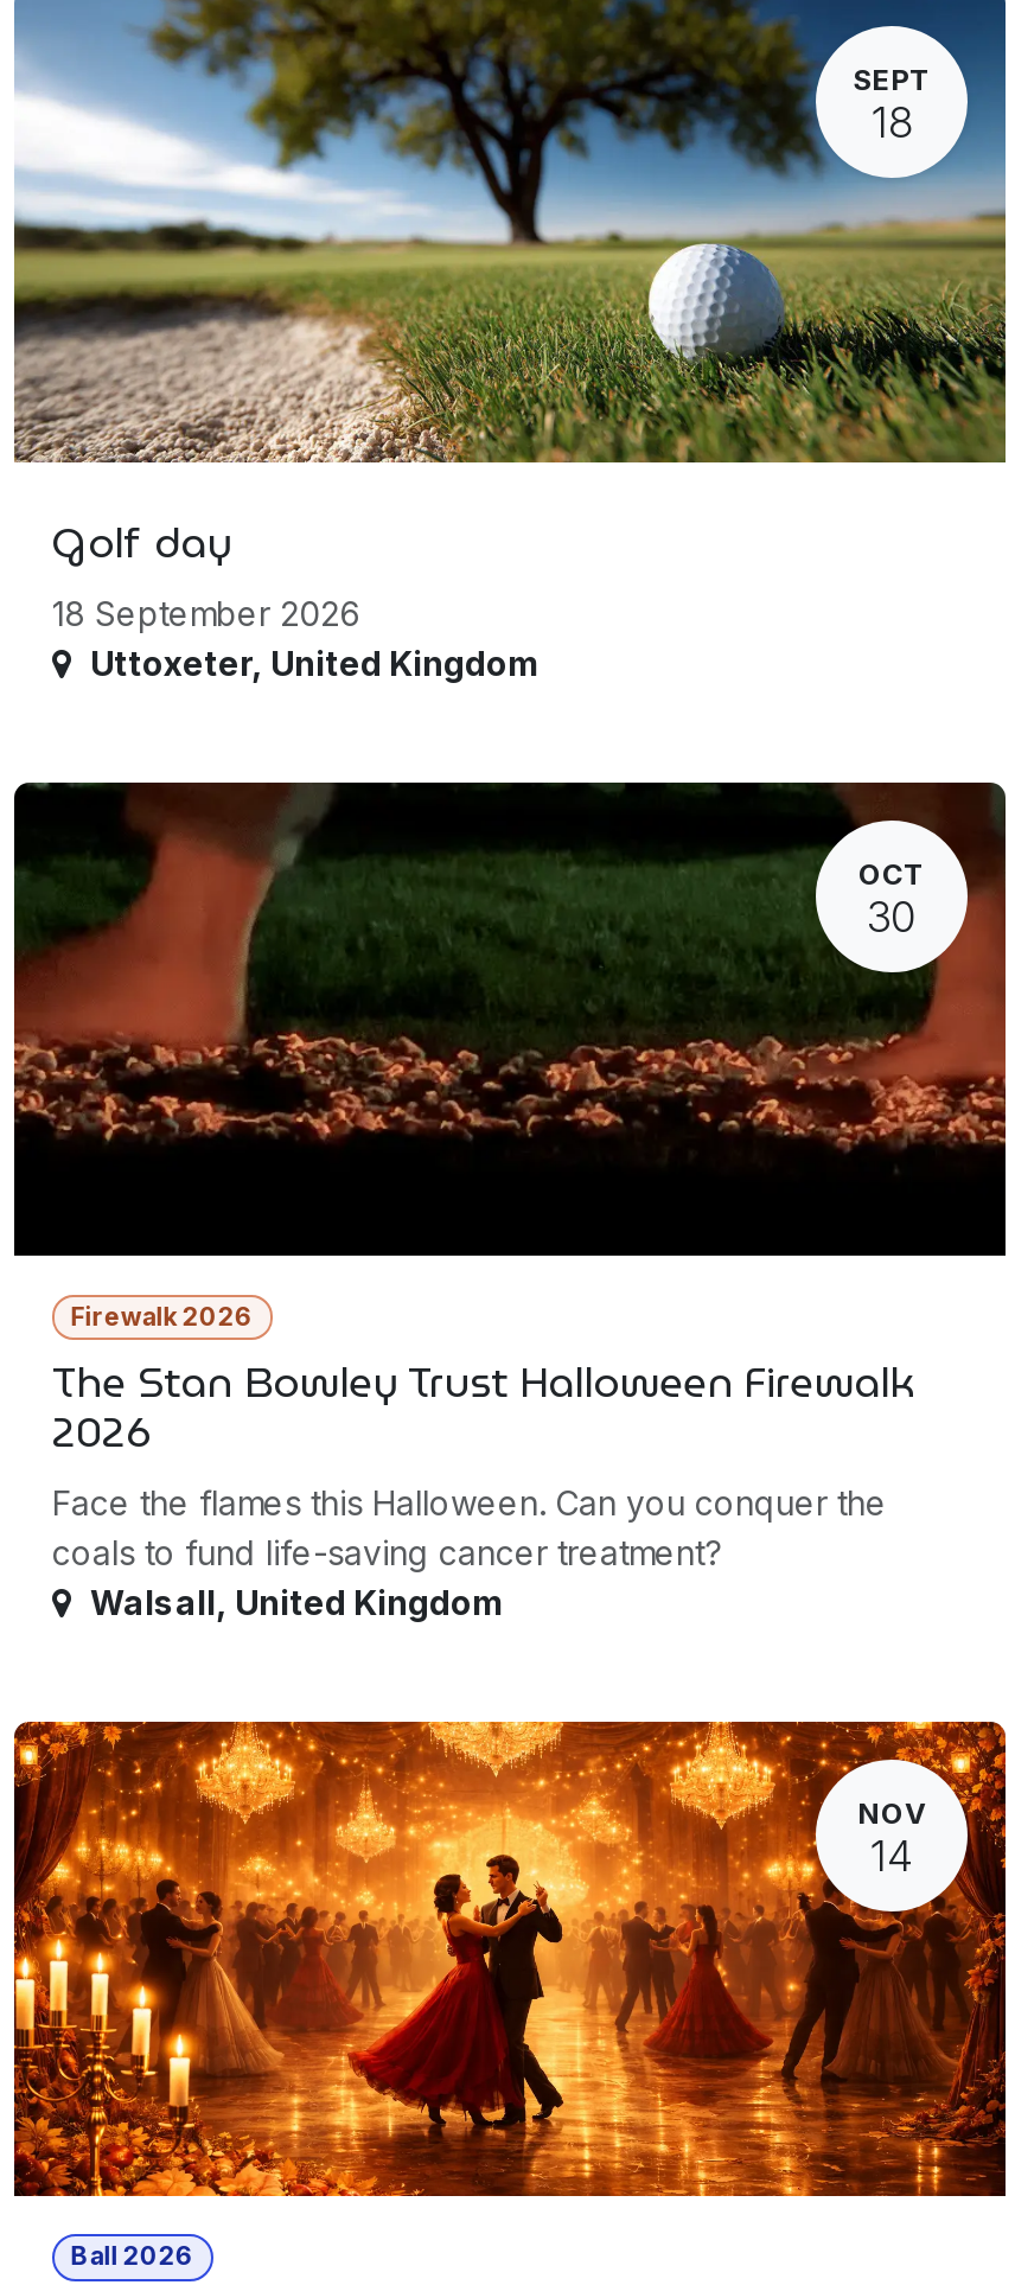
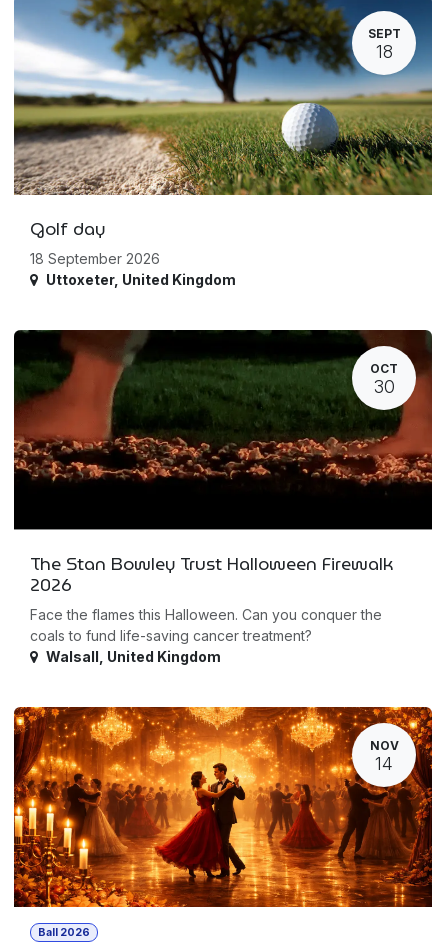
[71,1301,253,1332] Firewalk 2026 -> none

